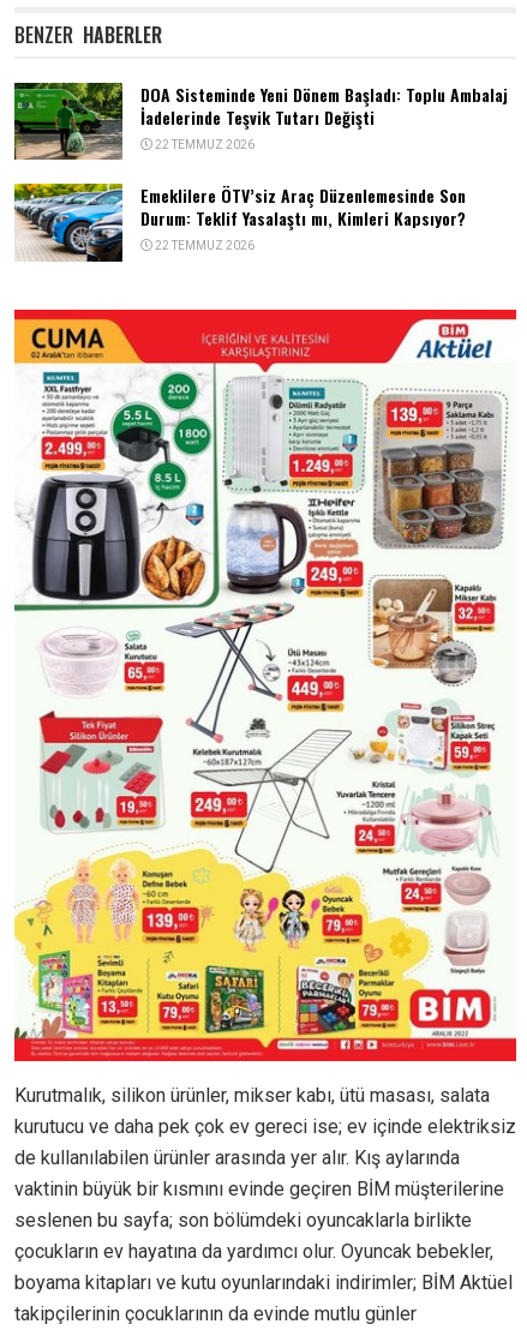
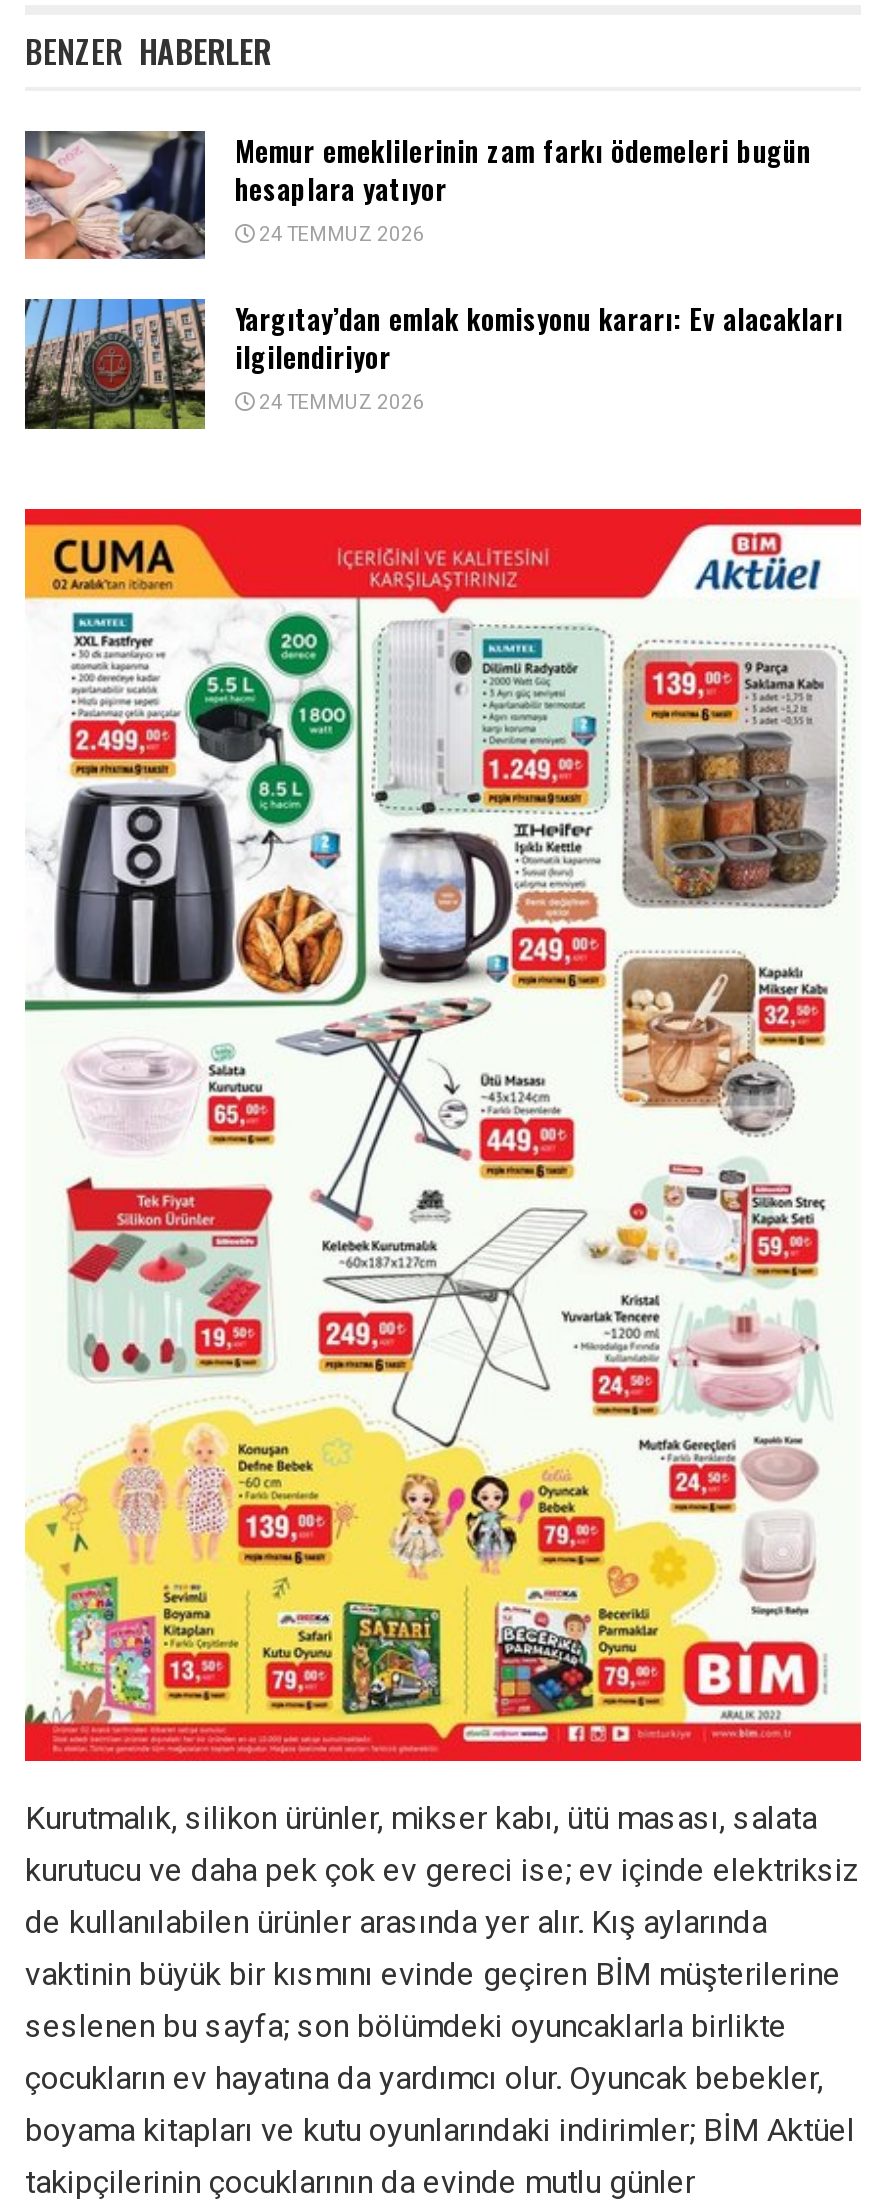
[13,82,508,160] [image] | DOA Sisteminde Yeni Dönem Başladı: Toplu Ambalaj | İadelerinde Teşvik Tutarı Değişti | 22 TEMMUZ 2026 -> [23,129,811,261] [image] | Memur emeklilerinin zam farkı ödemeleri bugün | hesaplara yatıyor | 24 TEMMUZ 2026
[13,182,466,263] [image] | Emeklilere ÖTV’siz Araç Düzenlemesinde Son | Durum: Teklif Yasalaştı mı, Kimleri Kapsıyor? | 22 TEMMUZ 2026 -> [23,297,843,431] [image] | Yargıtay’dan emlak komisyonu kararı: Ev alacakları | ilgilendiriyor | 24 TEMMUZ 2026

